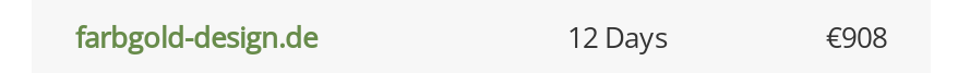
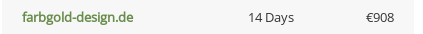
[567,17,668,57] 12 Days -> [247,8,293,26] 14 Days

